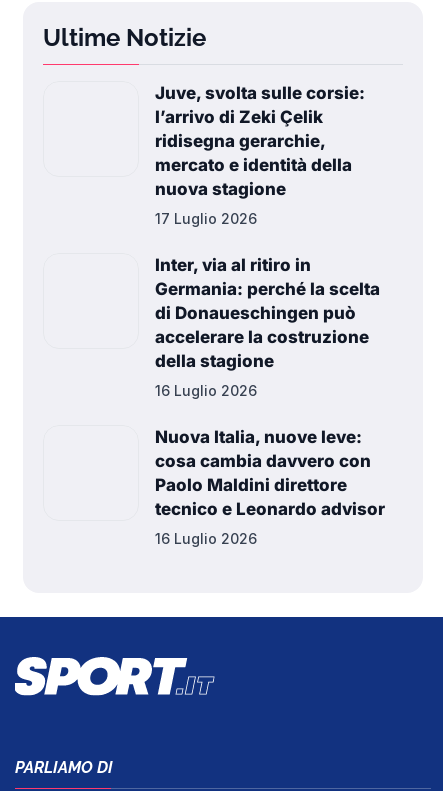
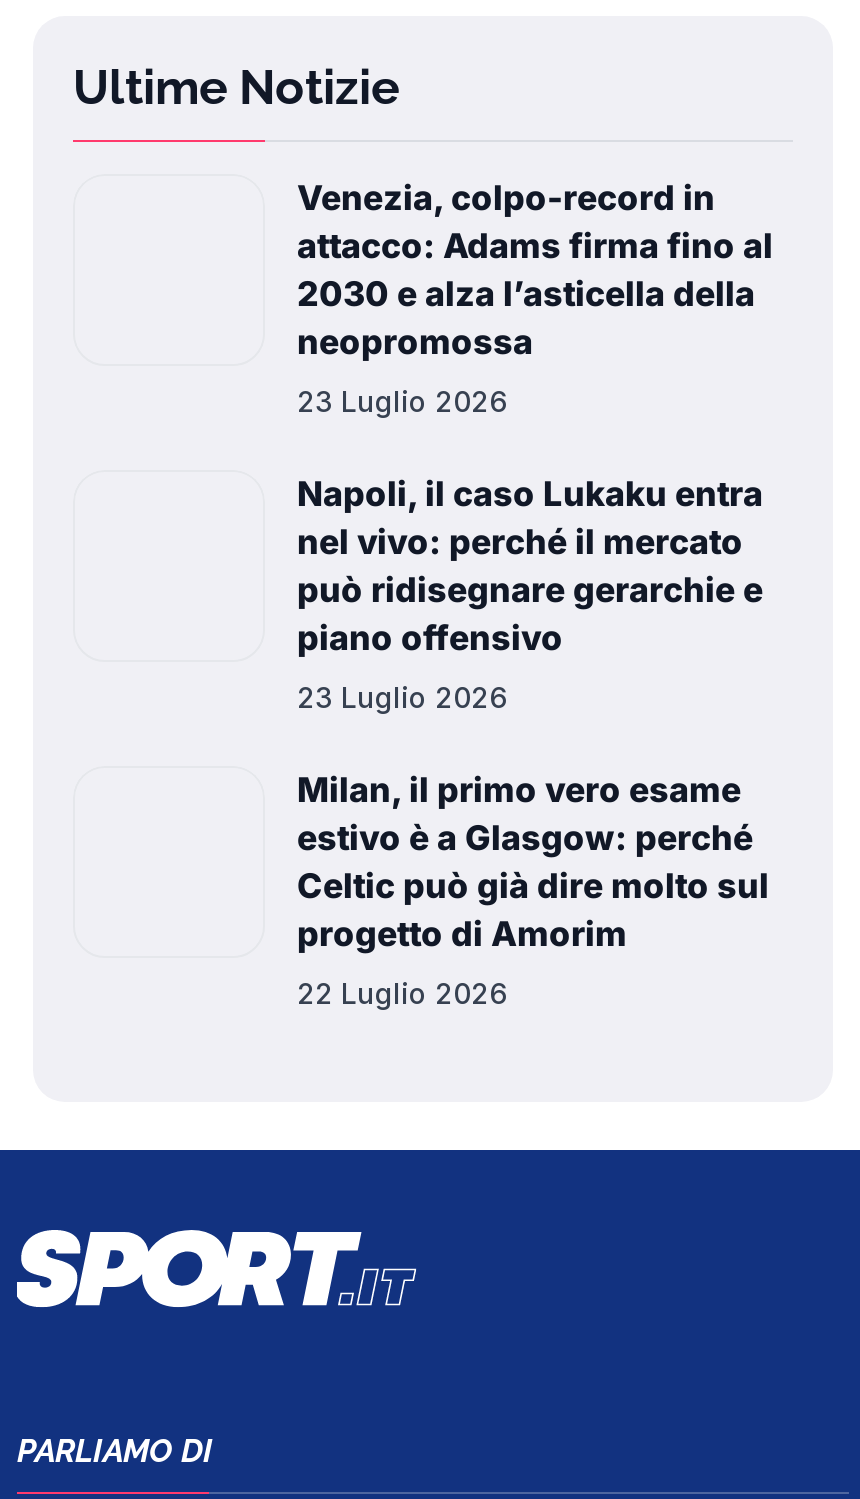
[155,83,365,199] Juve, svolta sulle corsie: | l’arrivo di Zeki Çelik | ridisegna gerarchie, | mercato e identità della | nuova stagione -> [297,177,773,361] Venezia, colpo-record in | attacco: Adams firma fino al | 2030 e alza l’asticella della | neopromossa
[155,210,257,227] 17 Luglio 2026 -> [297,383,507,417] 23 Luglio 2026
[155,255,380,371] Inter, via al ritiro in | Germania: perché la scelta | di Donaueschingen può | accelerare la costruzione | della stagione -> [297,473,763,657] Napoli, il caso Lukaku entra | nel vivo: perché il mercato | può ridisegnare gerarchie e | piano offensivo
[155,382,257,399] 16 Luglio 2026 -> [297,679,507,713] 23 Luglio 2026
[155,427,385,519] Nuova Italia, nuove leve: | cosa cambia davvero con | Paolo Maldini direttore | tecnico e Leonardo advisor -> [297,769,769,953] Milan, il primo vero esame | estivo è a Glasgow: perché | Celtic può già dire molto sul | progetto di Amorim
[155,530,257,547] 16 Luglio 2026 -> [297,975,507,1009] 22 Luglio 2026

